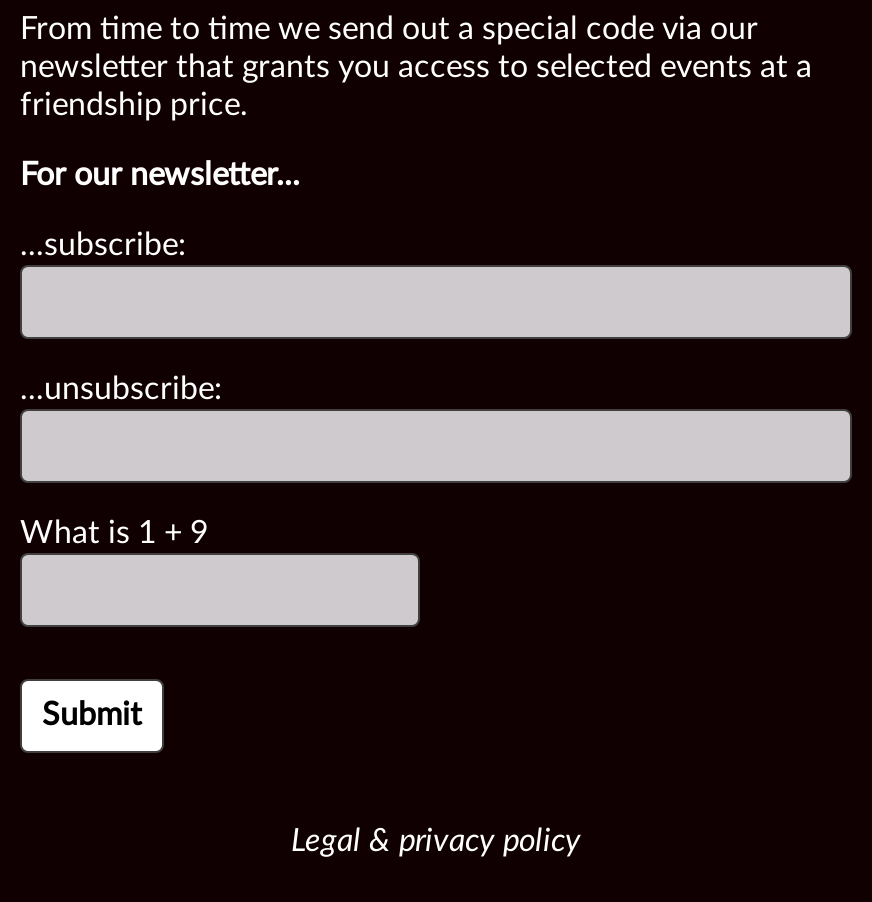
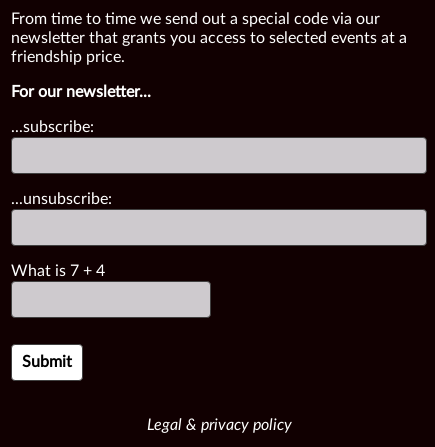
[20,516,208,548] What is 1 + 9 -> [11,263,105,279] What is 7 + 4

